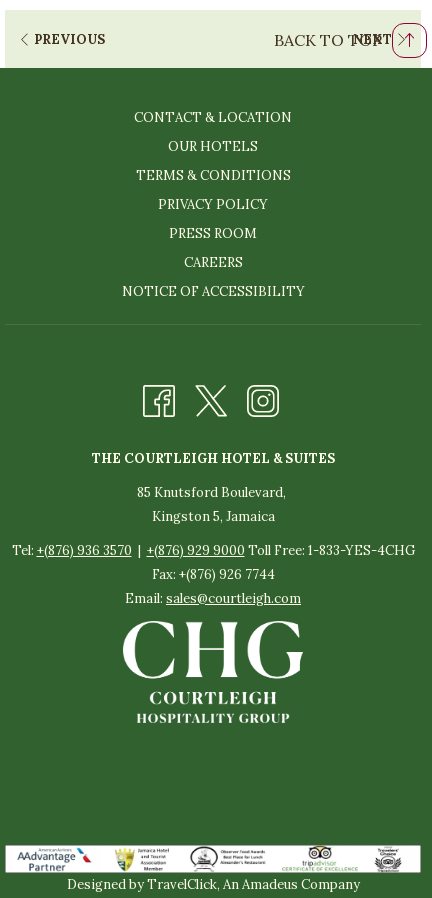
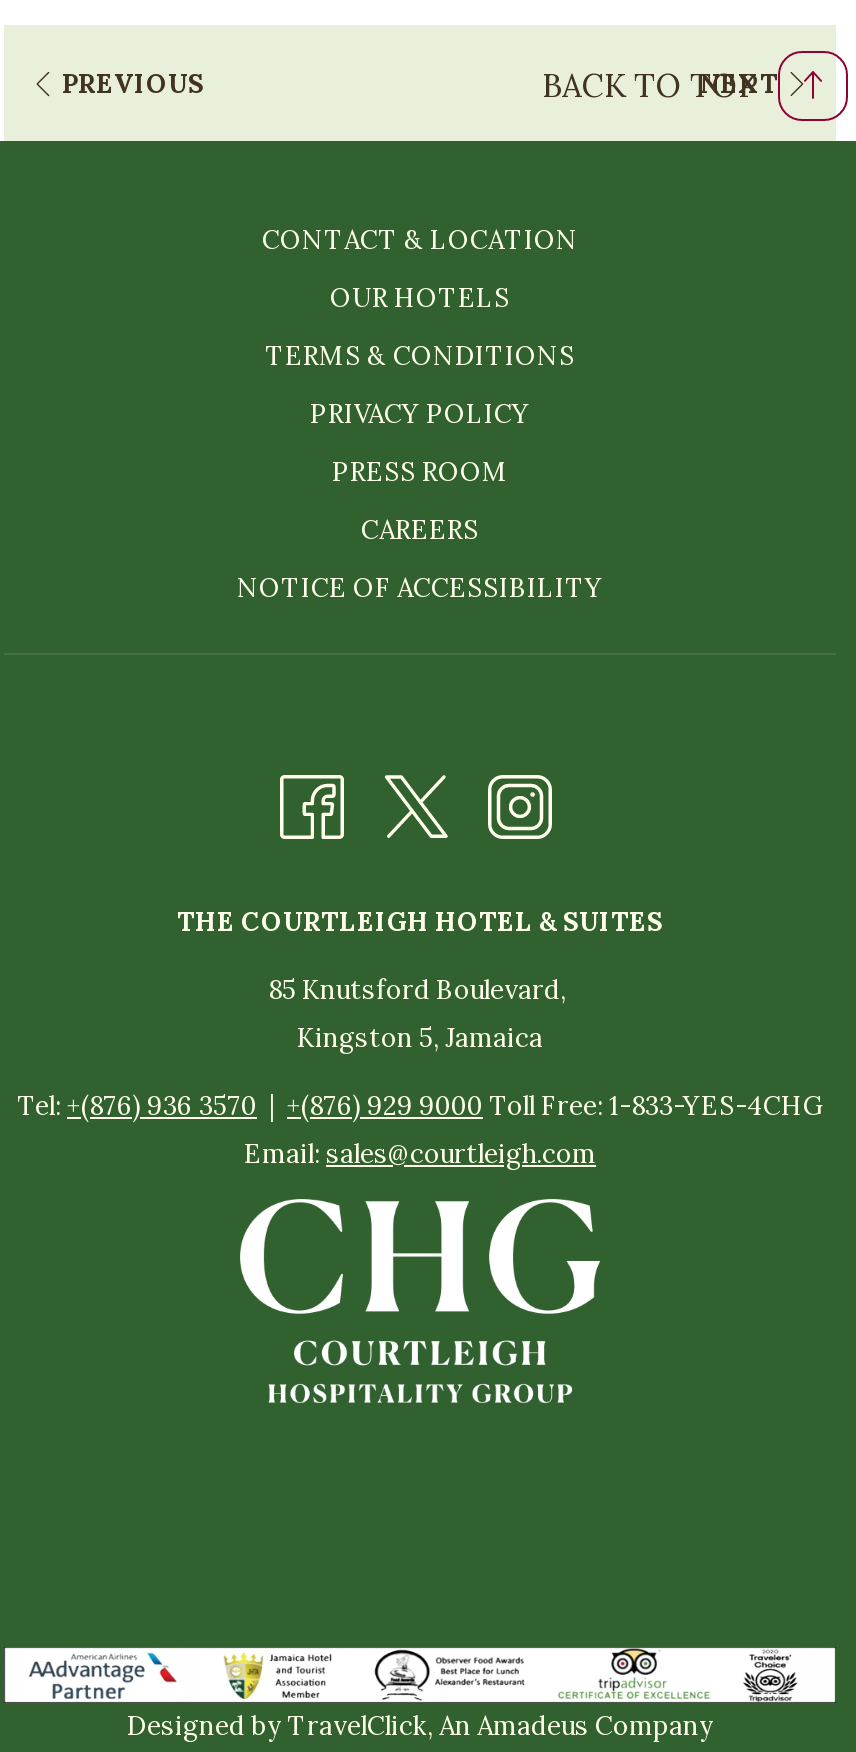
[151,566,274,583] Fax: +(876) 926 7744 -> none

